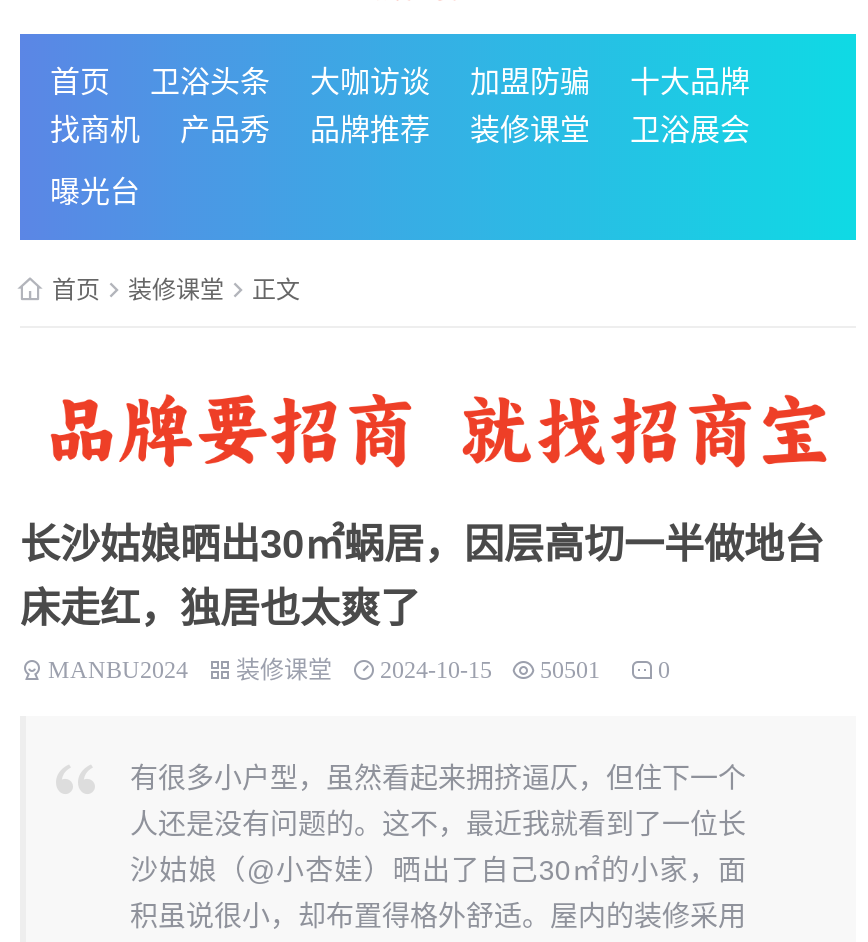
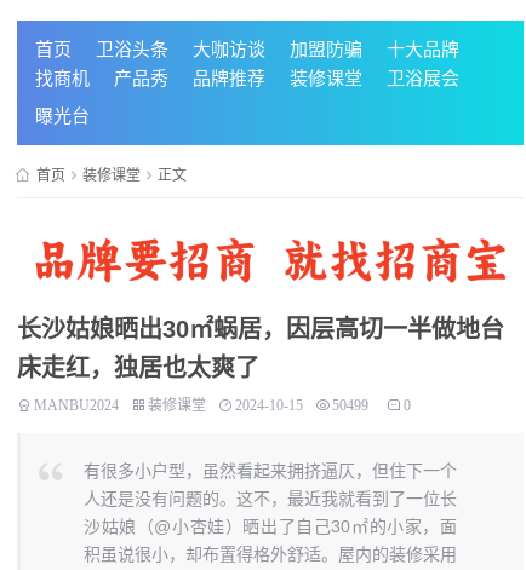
[48,655,600,679] MANBU2024 装修课堂 2024-10-15 50501 -> [34,396,368,411] MANBU2024 装修课堂 2024-10-15 50499

